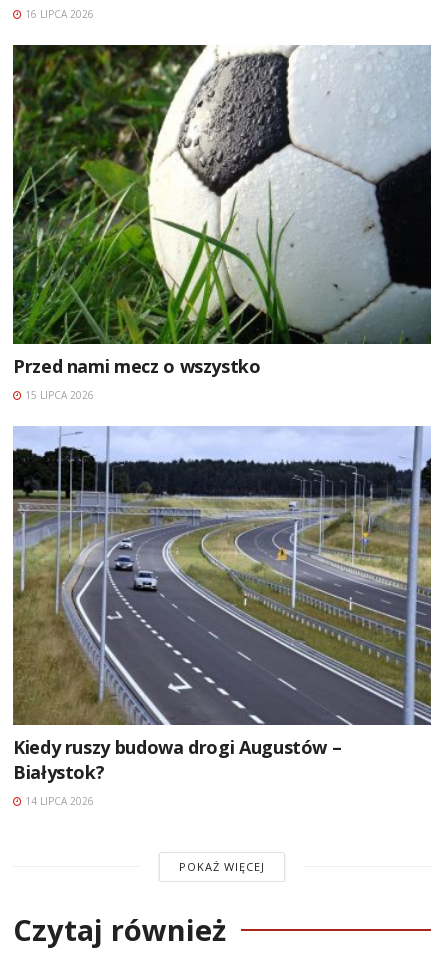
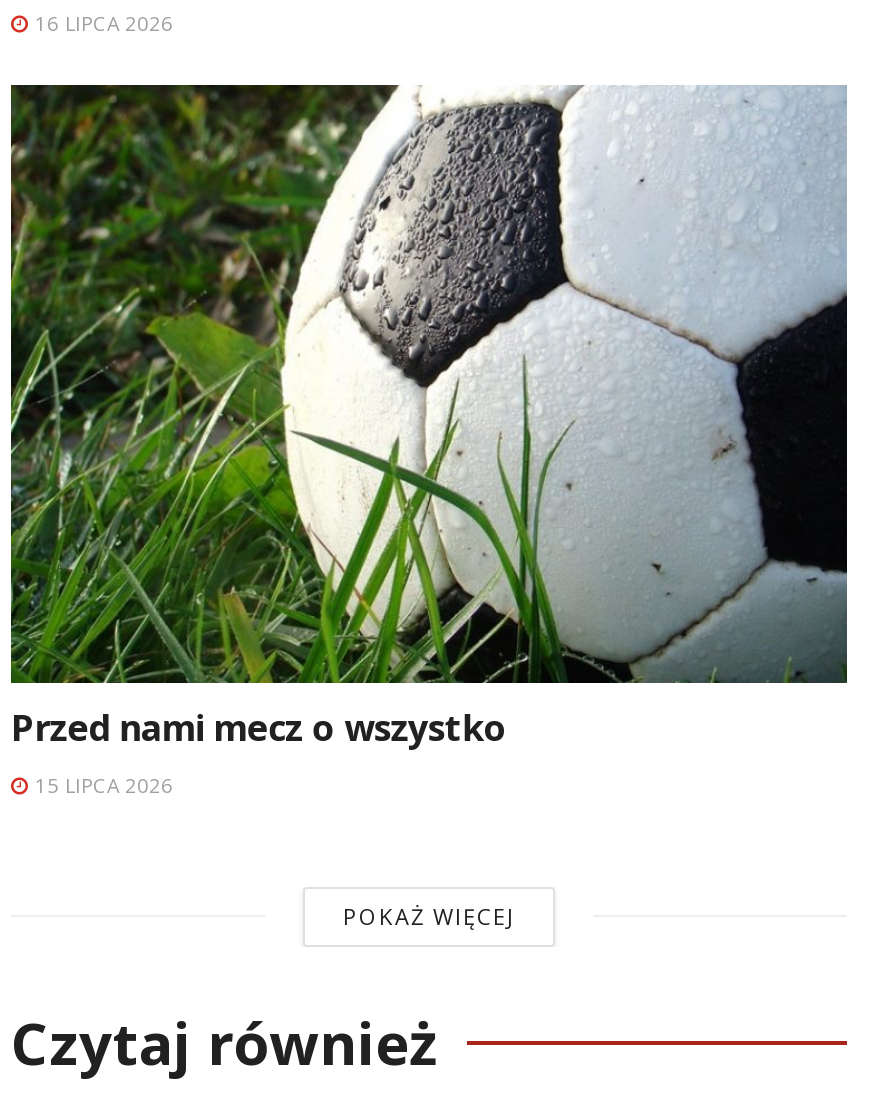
[12,425,432,808] [image] | Kiedy ruszy budowa drogi Augustów – | Białystok? | 14 LIPCA 2026 -> none

